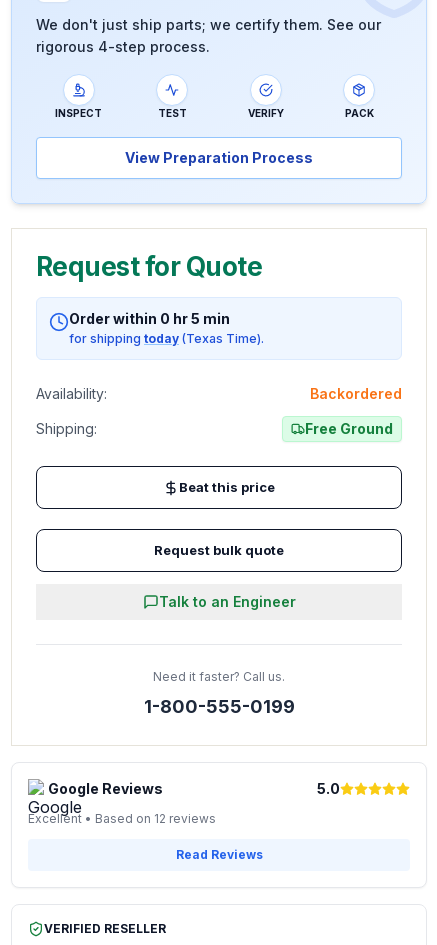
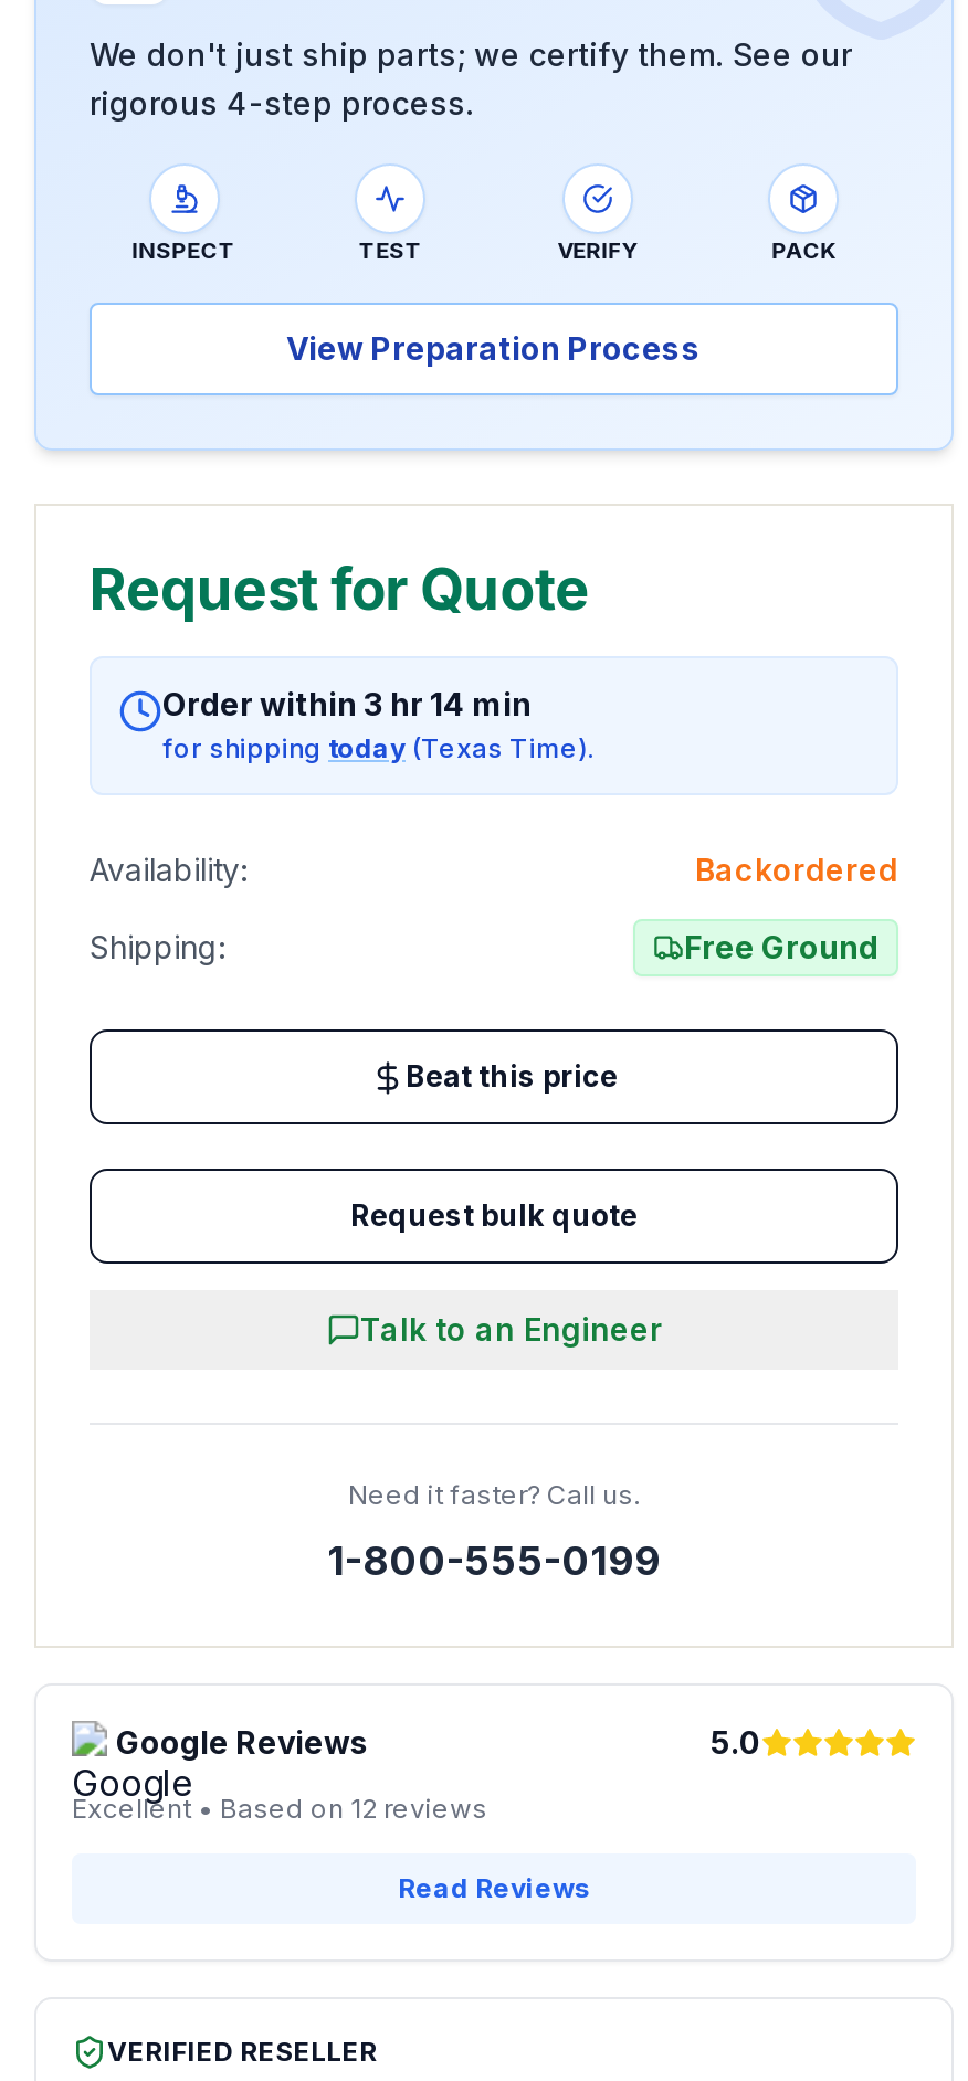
[69,310,230,327] Order within 0 hr 5 min -> [162,686,532,723] Order within 3 hr 14 min

